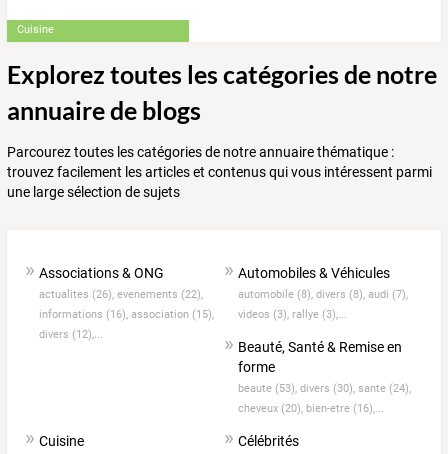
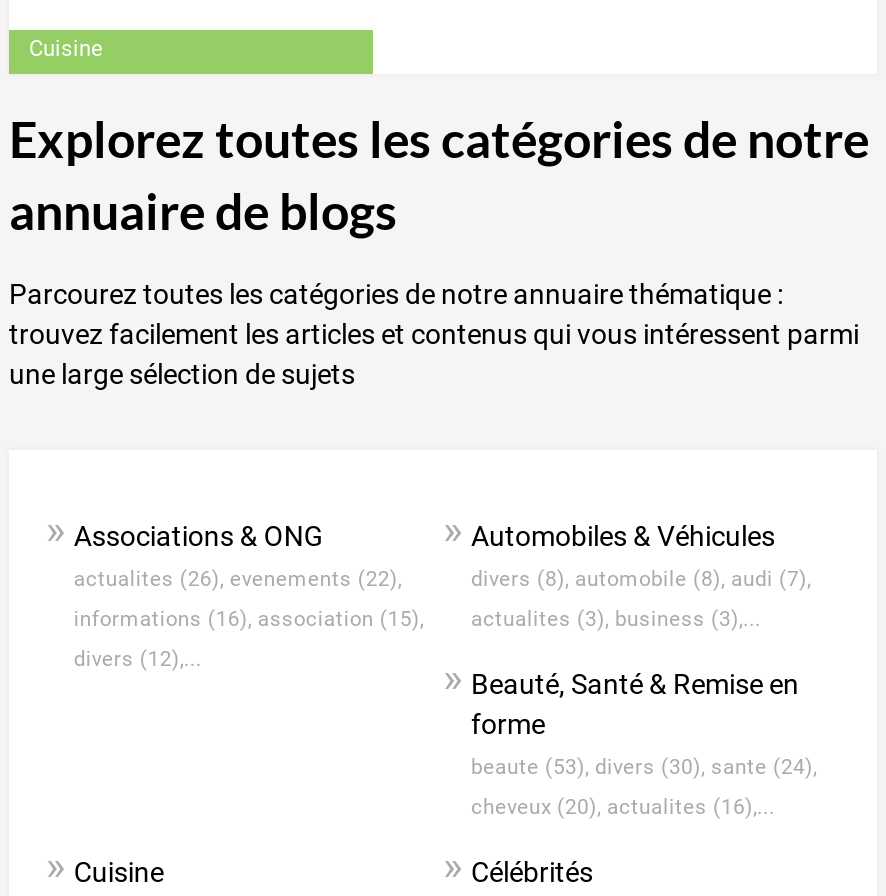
[238,288,408,301] automobile (8), divers (8), audi (7), -> [471,566,811,592] divers (8), automobile (8), audi (7),
[238,308,347,321] videos (3), rallye (3),... -> [471,606,761,632] actualites (3), business (3),...
[238,402,384,415] cheveux (20), bien-etre (16),... -> [471,794,775,820] cheveux (20), actualites (16),...

